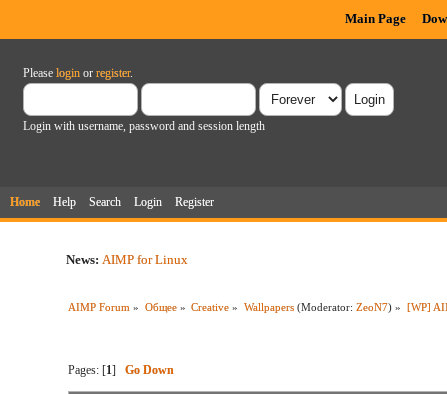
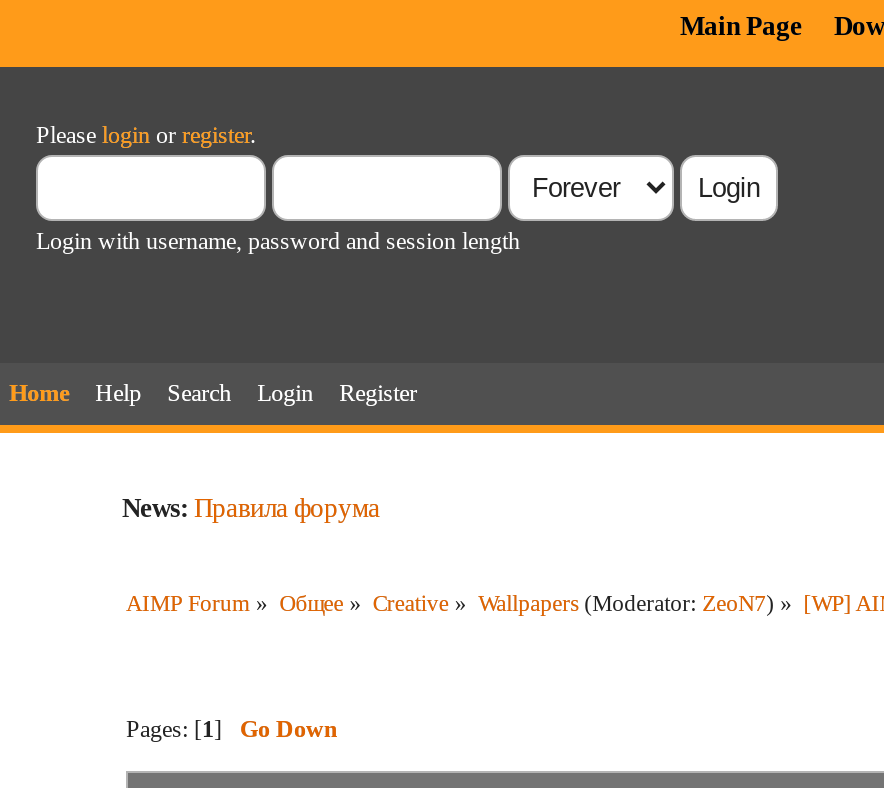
[66,252,188,267] News: AIMP for Linux -> [122,493,380,523] News: Правила форума

